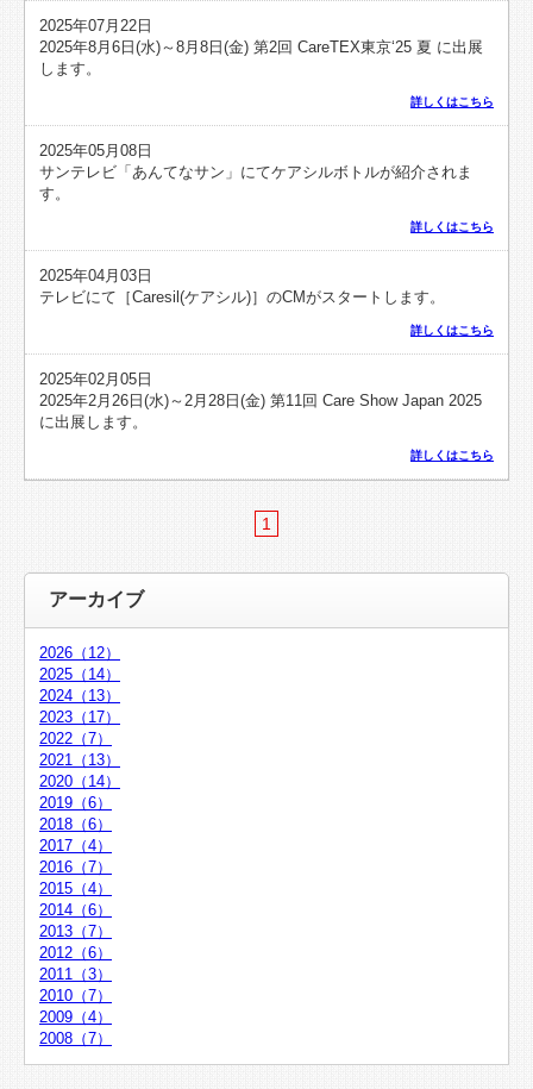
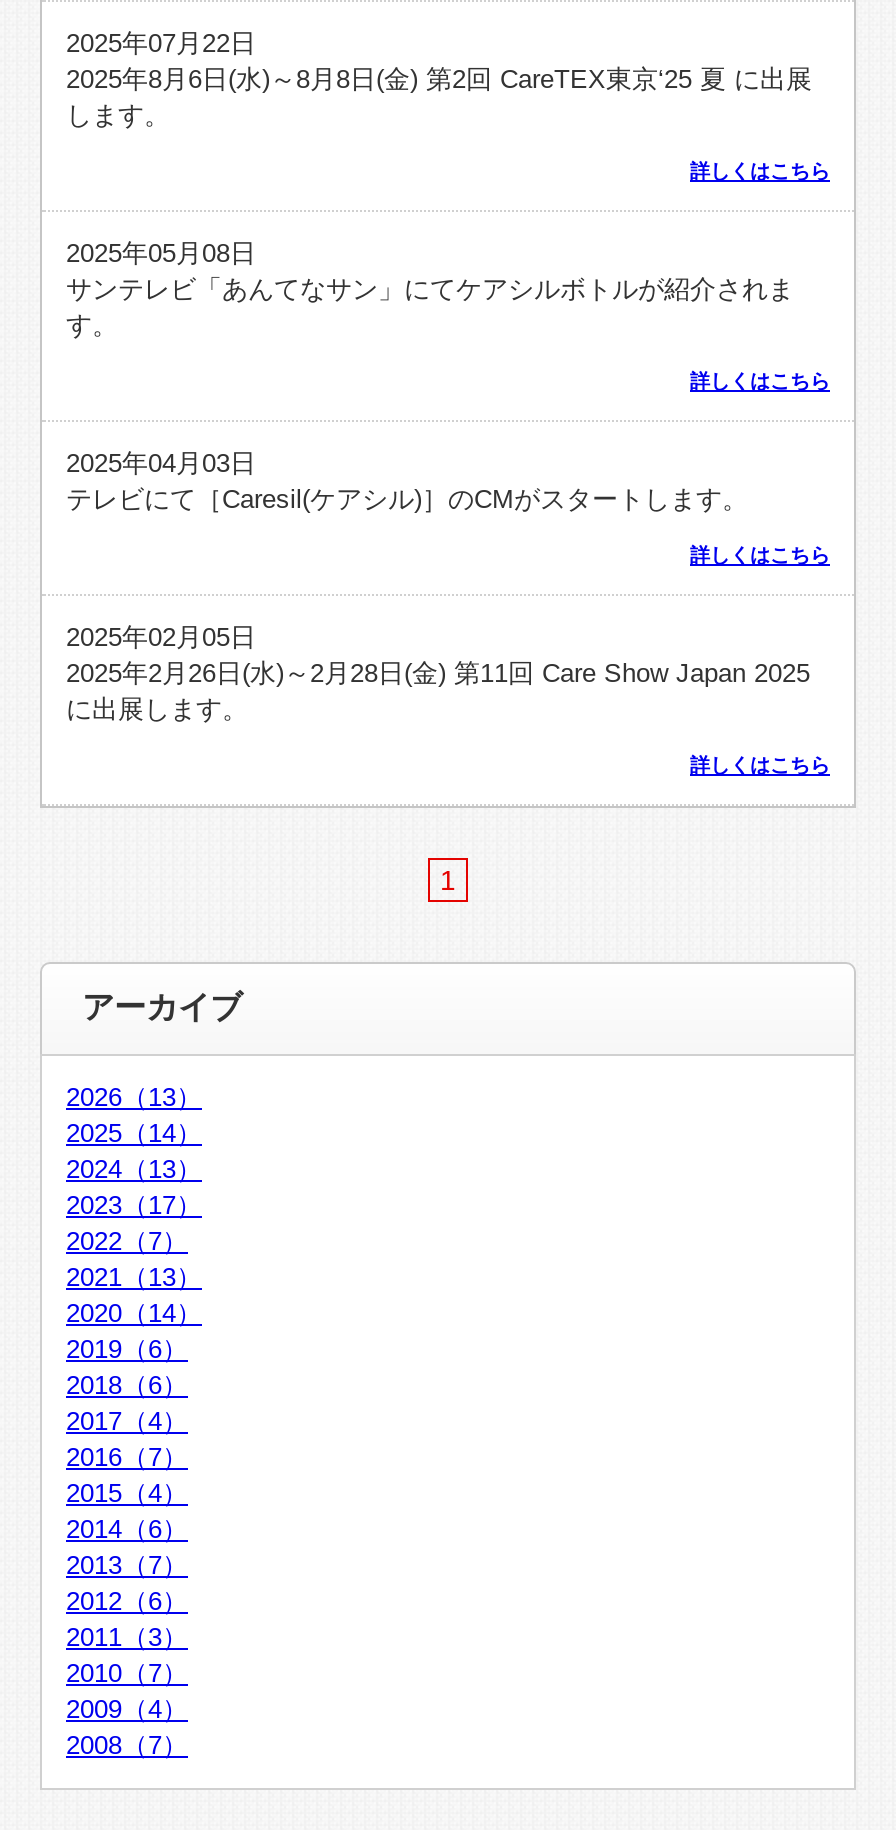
[39,644,120,662] 2026（12） -> [66,1082,202,1112] 2026（13）

